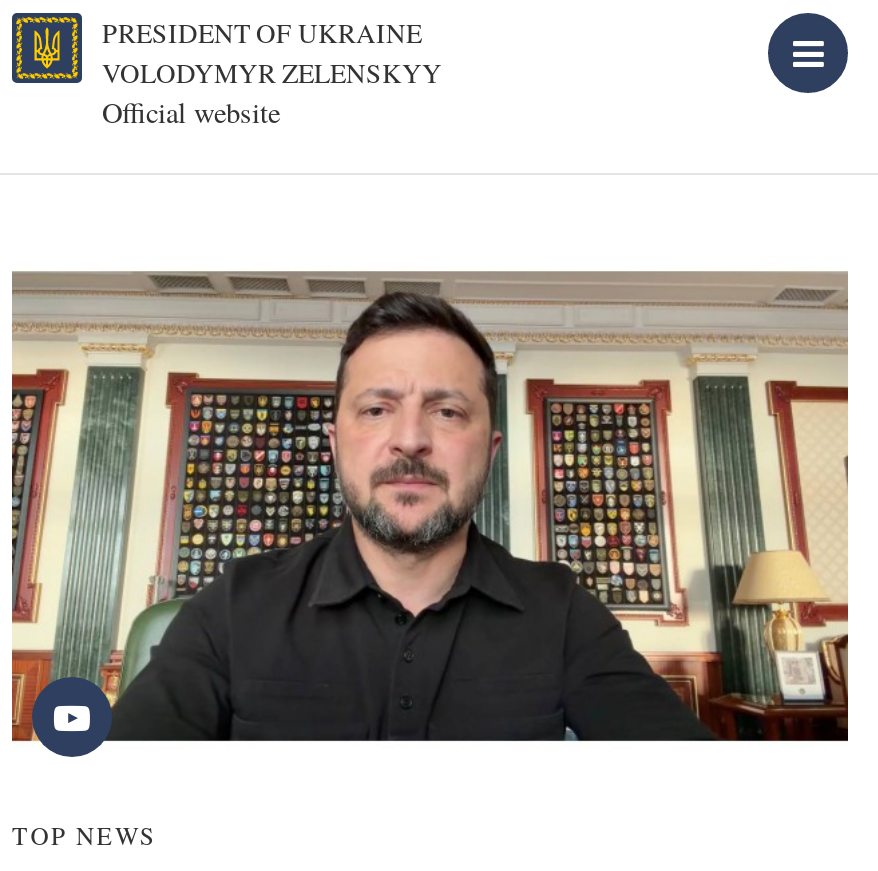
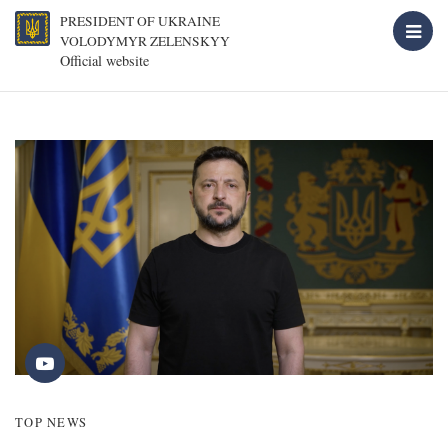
[10,271,850,743] [image] -> [14,139,434,376] [image]

